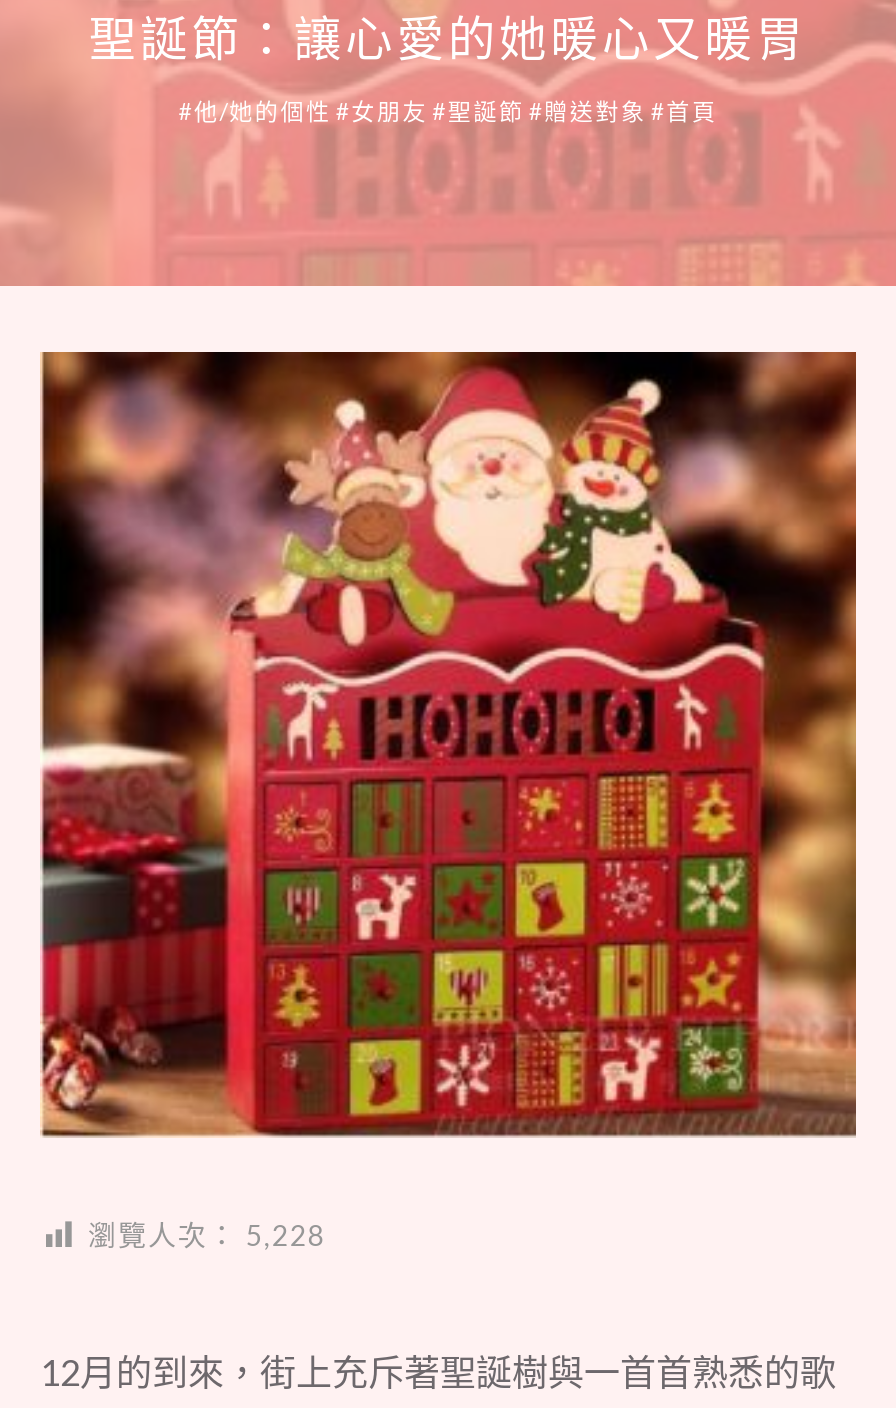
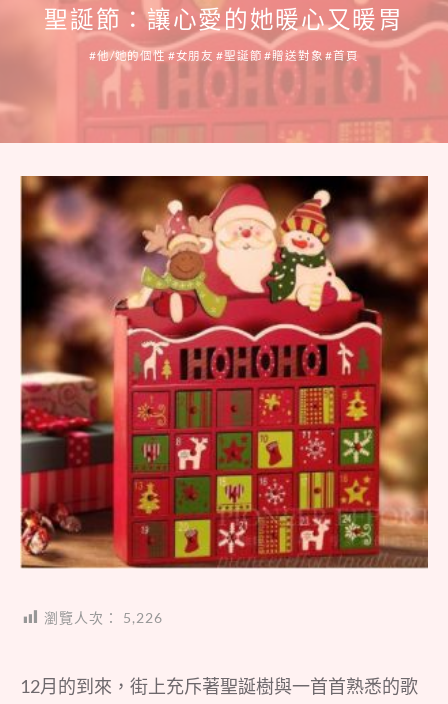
[88,1218,326,1252] 瀏覽人次：5,228 -> [44,609,163,626] 瀏覽人次：5,226

